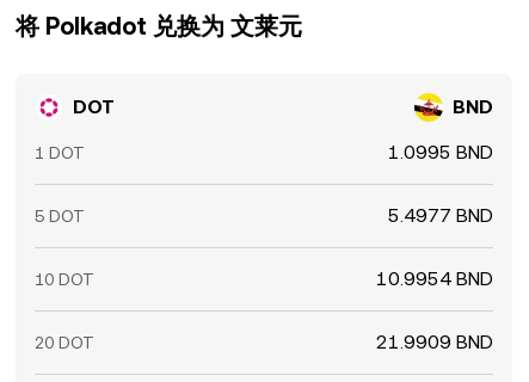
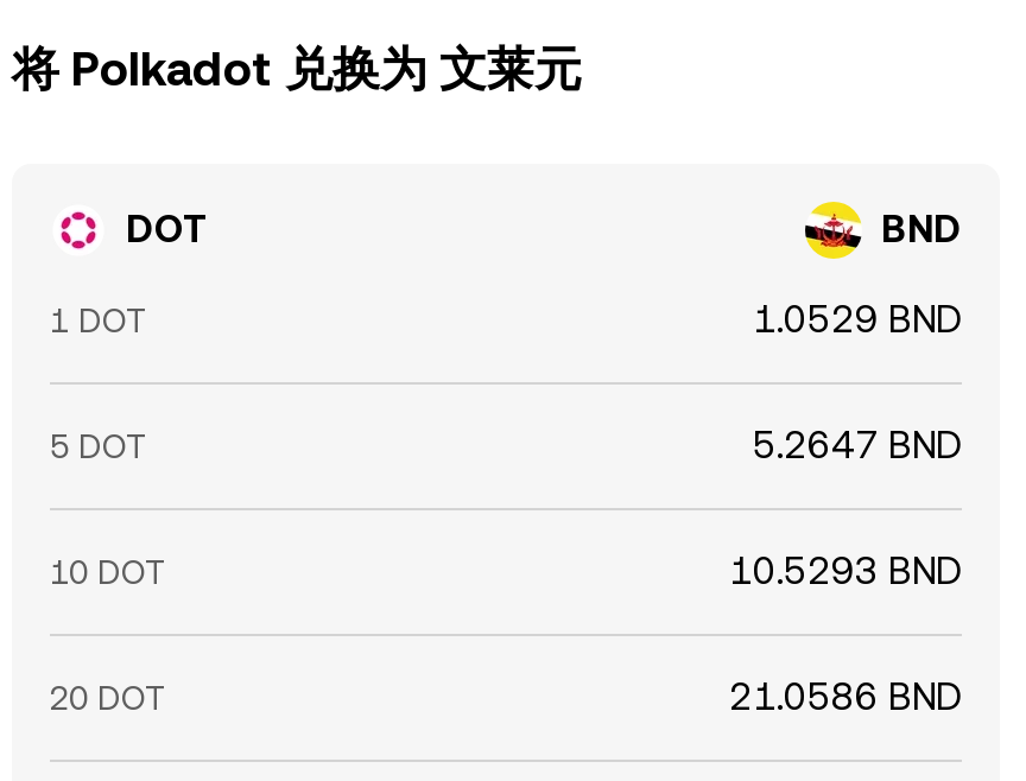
[388,141,493,164] 1.0995 BND -> [753,297,962,342] 1.0529 BND
[388,204,493,227] 5.4977 BND -> [753,423,962,468] 5.2647 BND
[376,267,493,290] 10.9954 BND -> [729,548,962,593] 10.5293 BND
[376,331,493,353] 21.9909 BND -> [729,674,962,719] 21.0586 BND

